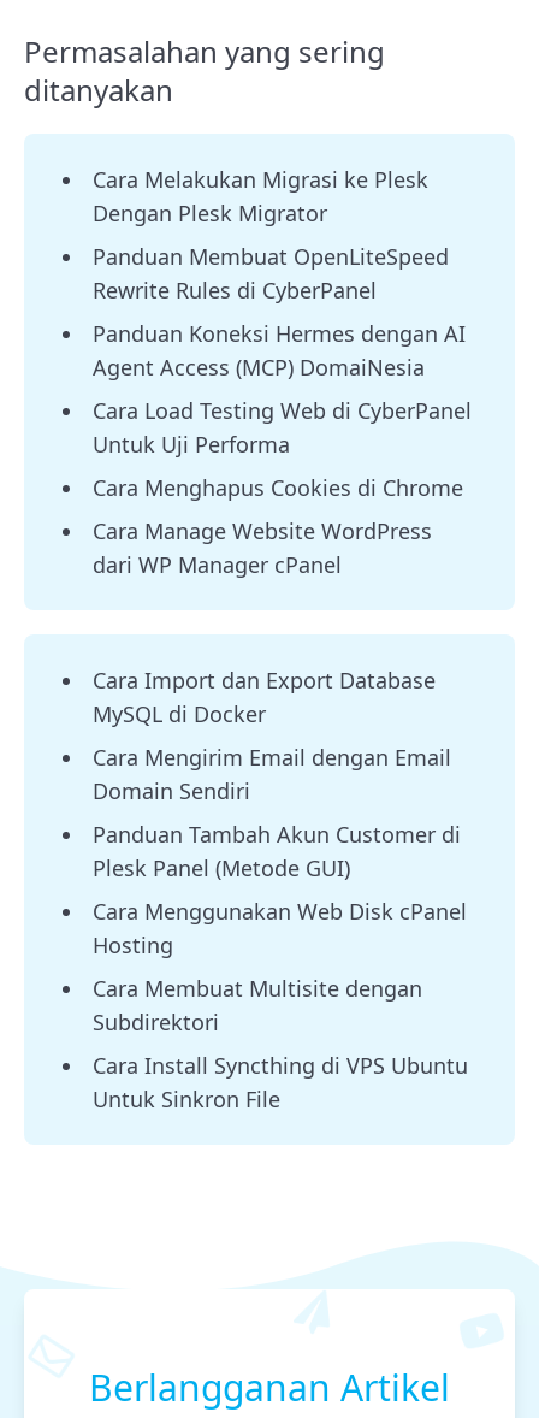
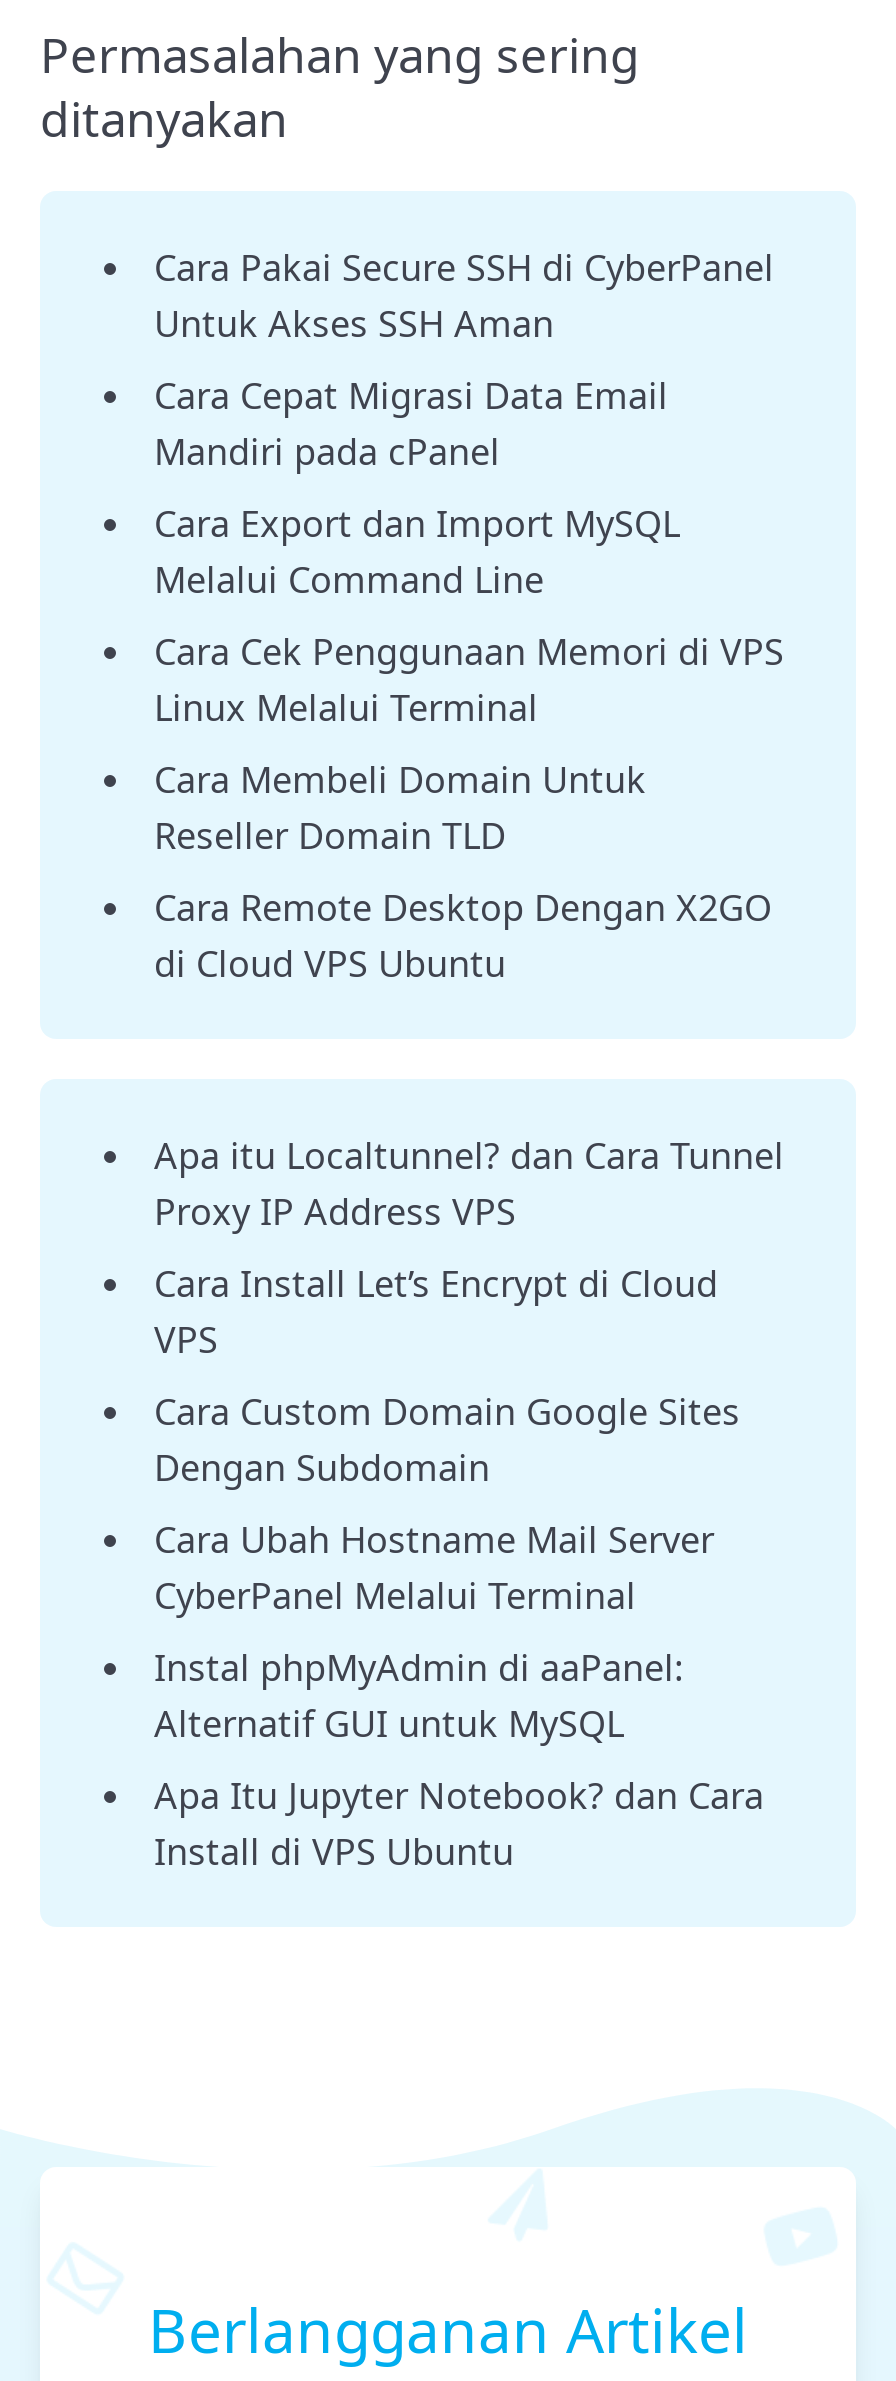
[93,165,428,228] Cara Melakukan Migrasi ke Plesk | Dengan Plesk Migrator -> [154,243,774,347] Cara Pakai Secure SSH di CyberPanel | Untuk Akses SSH Aman
[93,242,449,305] Panduan Membuat OpenLiteSpeed | Rewrite Rules di CyberPanel -> [154,371,668,475] Cara Cepat Migrasi Data Email | Mandiri pada cPanel
[93,319,466,382] Panduan Koneksi Hermes dengan AI | Agent Access (MCP) DomaiNesia -> [154,499,680,603] Cara Export dan Import MySQL | Melalui Command Line
[93,396,472,459] Cara Load Testing Web di CyberPanel | Untuk Uji Performa -> [154,627,784,731] Cara Cek Penggunaan Memori di VPS | Linux Melalui Terminal
[93,473,463,502] Cara Menghapus Cookies di Chrome -> [154,755,646,859] Cara Membeli Domain Untuk | Reseller Domain TLD
[93,516,432,579] Cara Manage Website WordPress | dari WP Manager cPanel -> [154,883,772,987] Cara Remote Desktop Dengan X2GO | di Cloud VPS Ubuntu
[93,666,436,728] Cara Import dan Export Database | MySQL di Docker -> [154,1131,784,1235] Apa itu Localtunnel? dan Cara Tunnel | Proxy IP Address VPS
[93,743,451,805] Cara Mengirim Email dengan Email | Domain Sendiri -> [154,1259,718,1363] Cara Install Let’s Encrypt di Cloud | VPS
[93,820,461,882] Panduan Tambah Akun Customer di | Plesk Panel (Metode GUI) -> [154,1387,740,1491] Cara Custom Domain Google Sites | Dengan Subdomain
[93,897,467,959] Cara Menggunakan Web Disk cPanel | Hosting -> [154,1515,714,1619] Cara Ubah Hostname Mail Server | CyberPanel Melalui Terminal
[93,974,422,1036] Cara Membuat Multisite dengan | Subdirektori -> [154,1643,684,1747] Instal phpMyAdmin di aaPanel: | Alternatif GUI untuk MySQL
[93,1051,468,1113] Cara Install Syncthing di VPS Ubuntu | Untuk Sinkron File -> [154,1771,764,1875] Apa Itu Jupyter Notebook? dan Cara | Install di VPS Ubuntu

